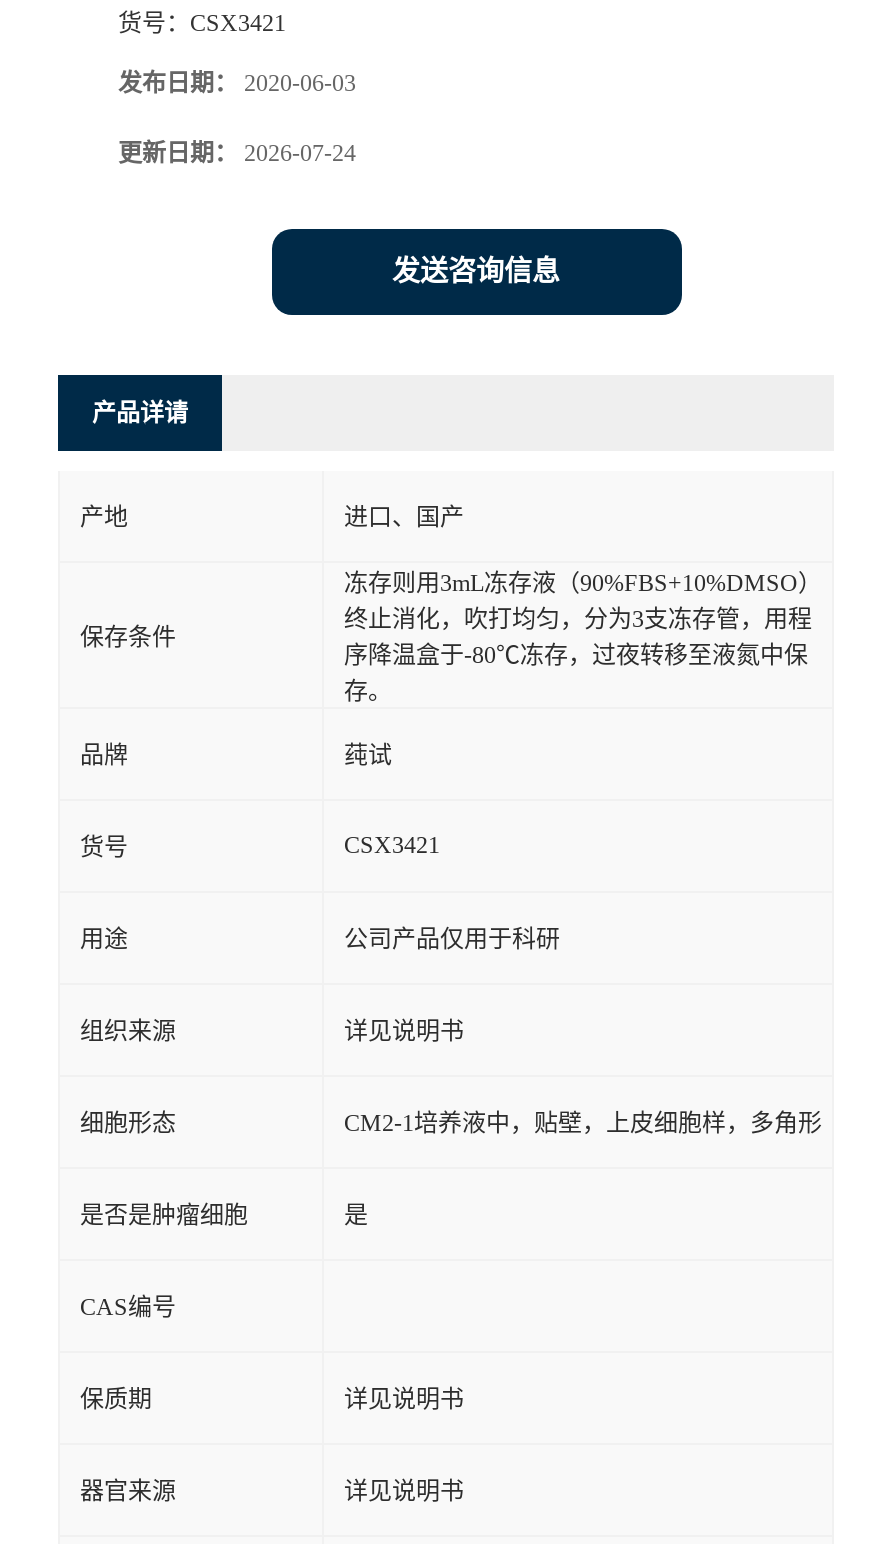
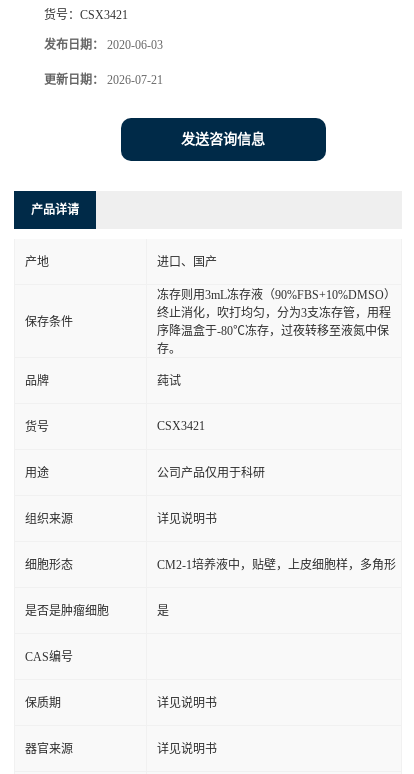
[118,139,356,167] 更新日期：2026-07-24 -> [44,73,163,87] 更新日期：2026-07-21

